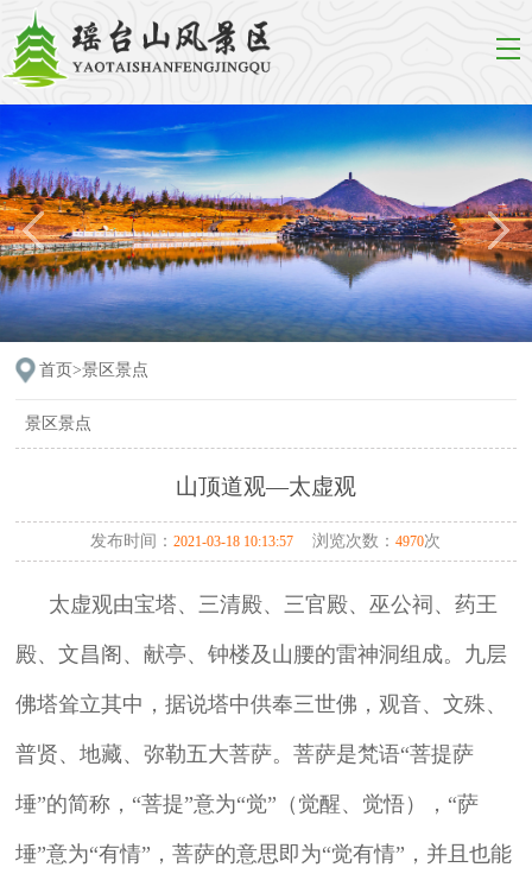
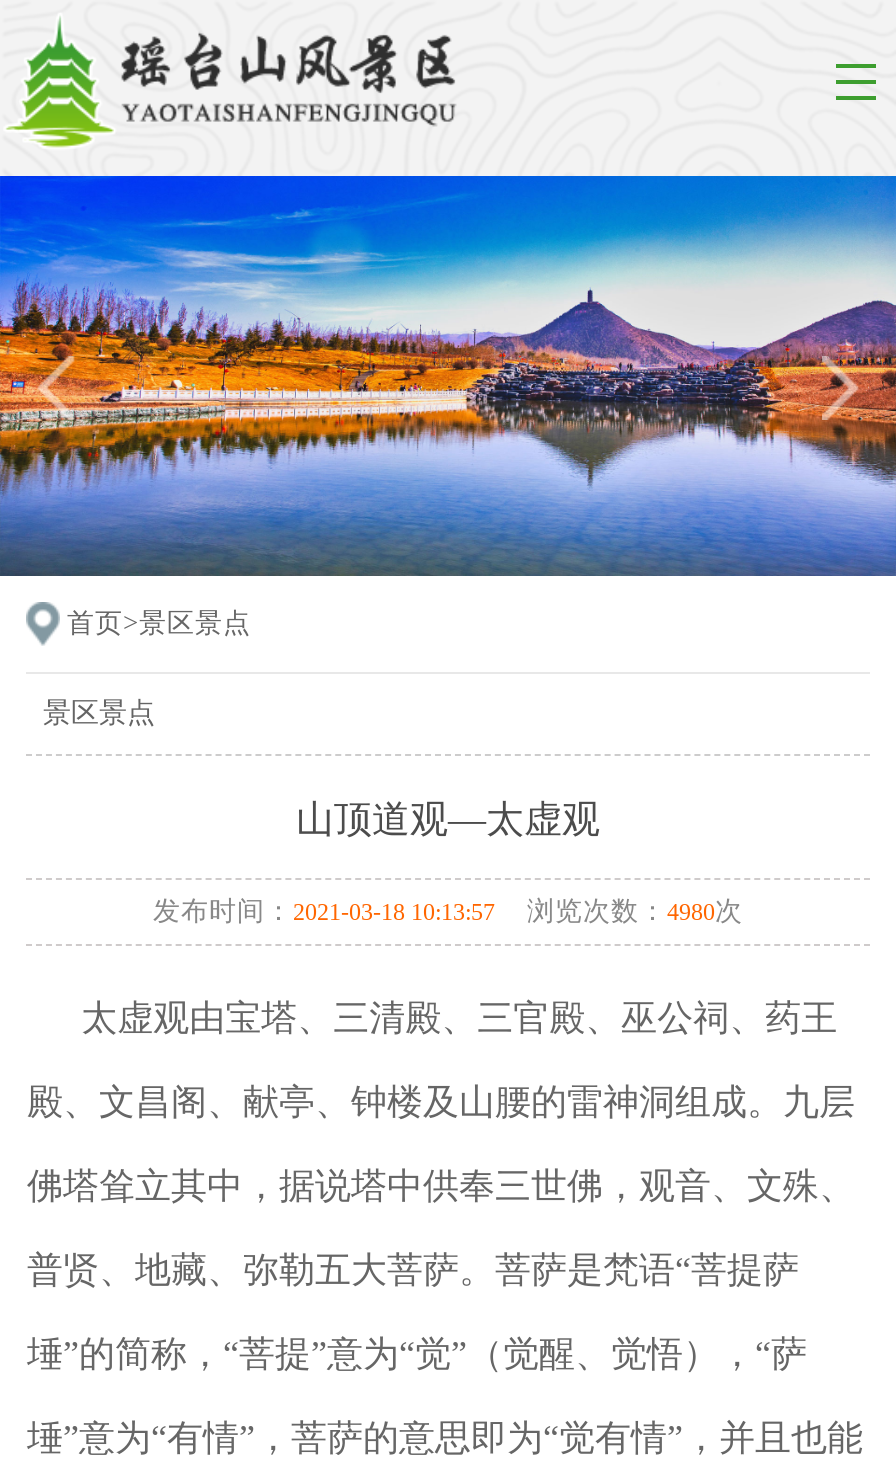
[91,532,441,550] 发布时间：2021-03-18 10:13:57 浏览次数：4970次 -> [153,896,743,926] 发布时间：2021-03-18 10:13:57 浏览次数：4980次

